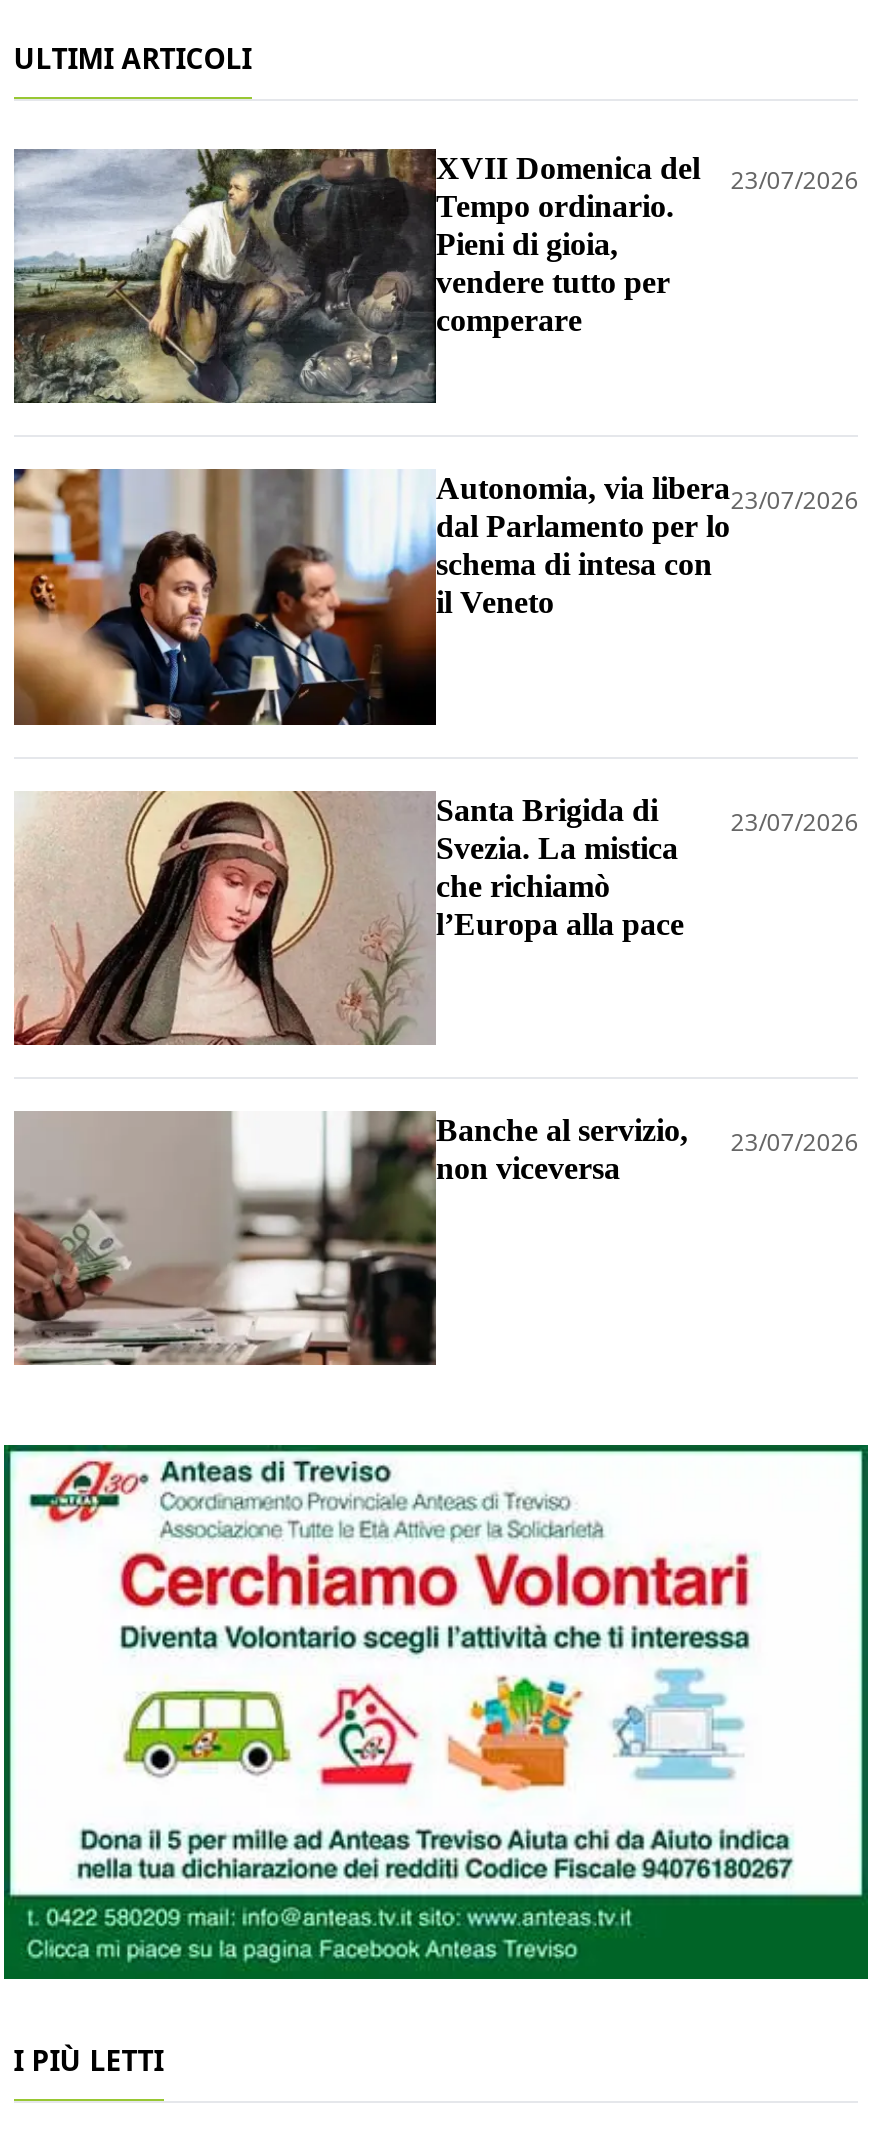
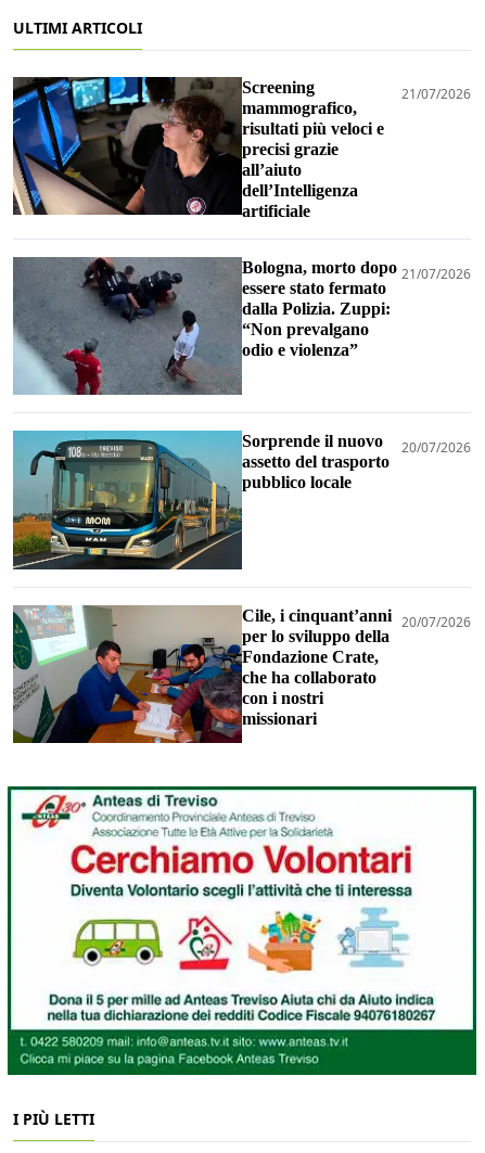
[12,147,700,405] [image] | XVII Domenica del | Tempo ordinario. | Pieni di gioia, | vendere tutto per | comperare -> [12,76,384,221] [image] | Screening | mammografico, | risultati più veloci e | precisi grazie | all’aiuto | dell’Intelligenza | artificiale
[730,164,858,198] 23/07/2026 -> [402,85,471,103] 21/07/2026
[12,469,730,727] [image] | Autonomia, via libera | dal Parlamento per lo | schema di intesa con | il Veneto -> [12,256,397,396] [image] | Bologna, morto dopo | essere stato fermato | dalla Polizia. Zuppi: | “Non prevalgano | odio e violenza”
[730,484,858,518] 23/07/2026 -> [402,265,471,283] 21/07/2026
[12,789,684,1047] [image] | Santa Brigida di | Svezia. La mistica | che richiamò | l’Europa alla pace -> [12,430,390,571] [image] | Sorprende il nuovo | assetto del trasporto | pubblico locale
[730,804,858,838] 23/07/2026 -> [402,439,471,457] 20/07/2026
[14,1111,688,1367] [image] | Banche al servizio, | non viceversa -> [13,605,392,744] [image] | Cile, i cinquant’anni | per lo sviluppo della | Fondazione Crate, | che ha collaborato | con i nostri | missionari
[730,1124,858,1158] 23/07/2026 -> [402,612,471,631] 20/07/2026

